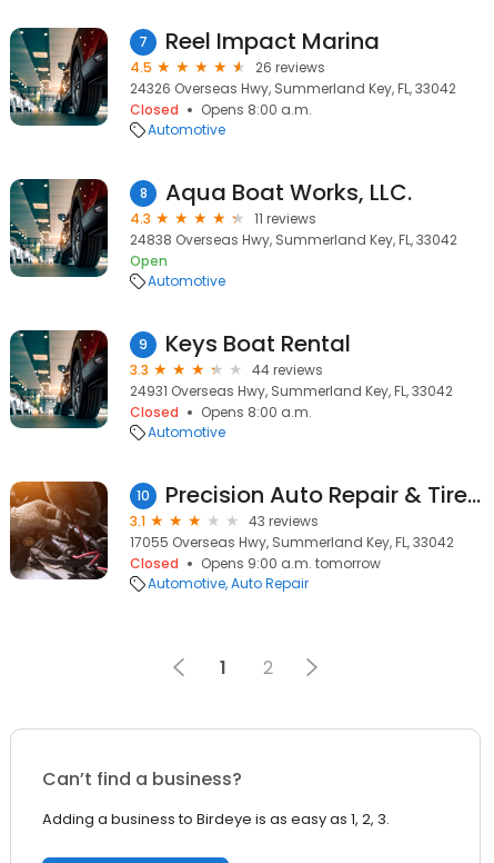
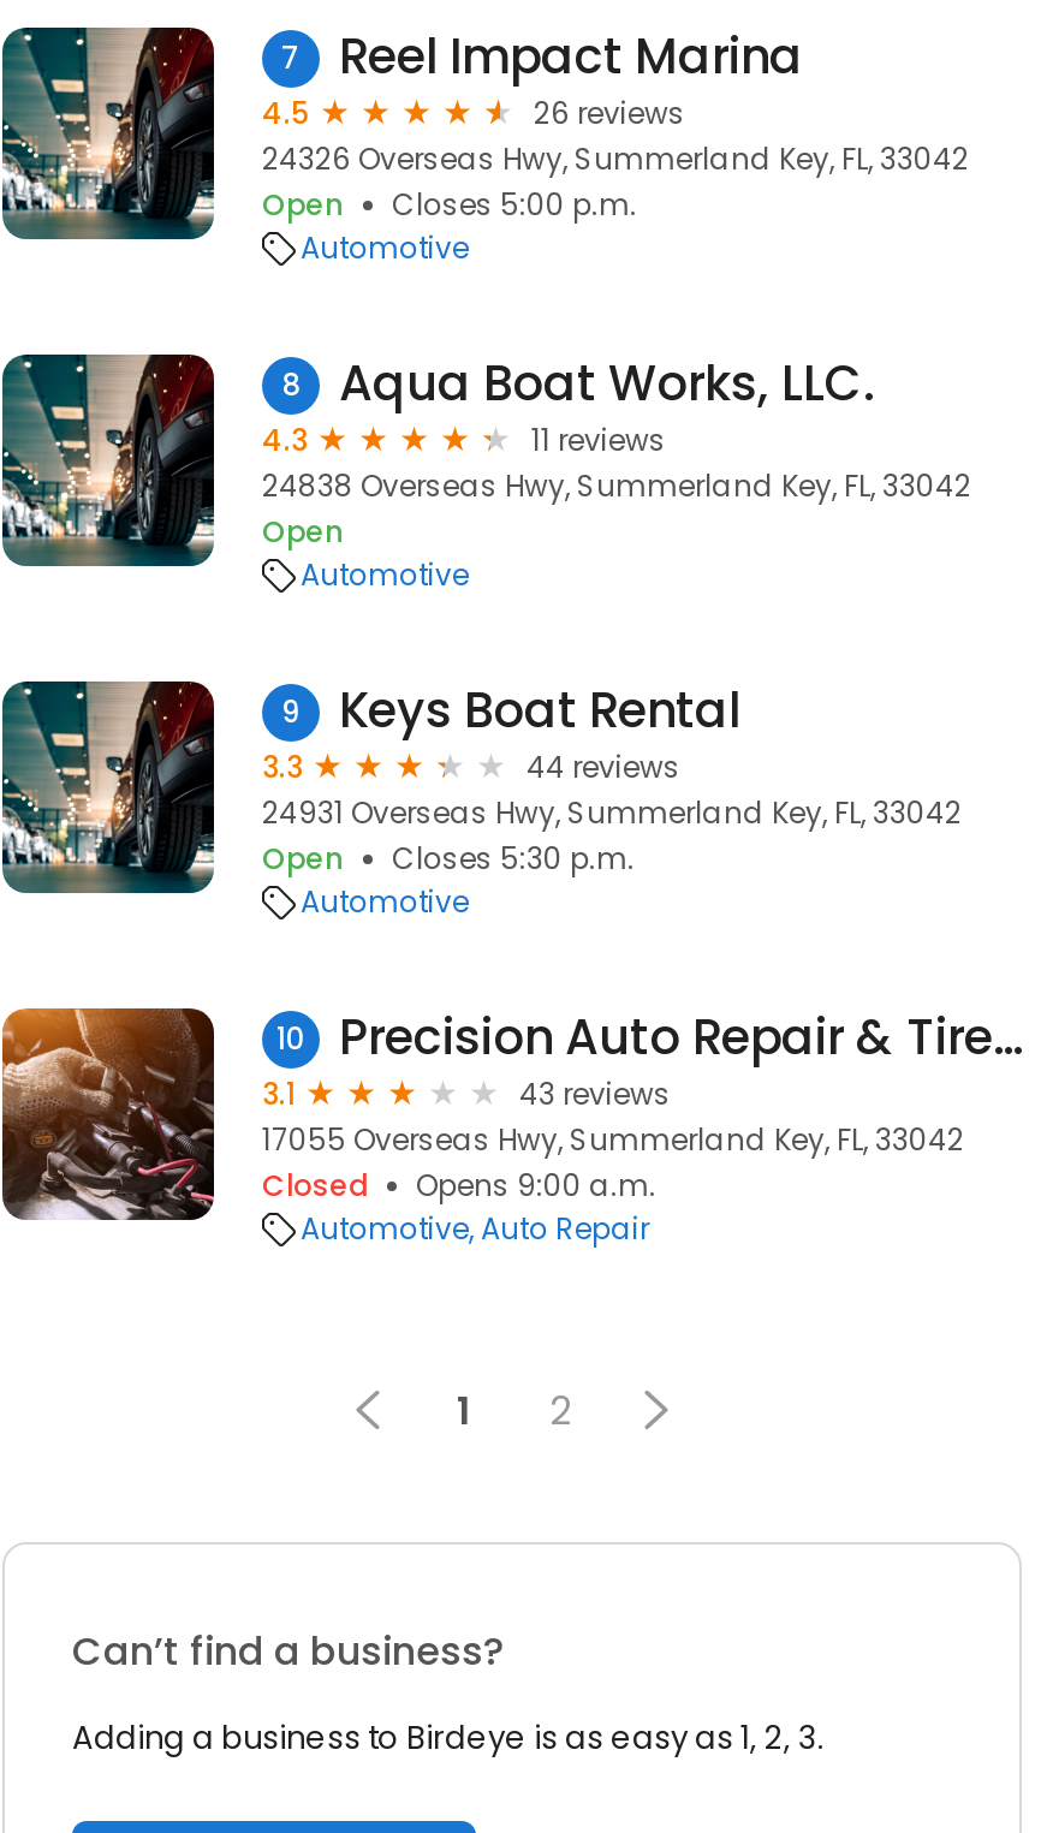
[130,100,312,119] Closed | Opens 8:00 a.m. -> [262,184,637,225] Open | Closes 5:00 p.m.
[130,403,312,421] Closed | Opens 8:00 a.m. -> [262,838,635,879] Open | Closes 5:30 p.m.
[201,554,381,573] Opens 9:00 a.m. tomorrow -> [416,1165,656,1206] Opens 9:00 a.m.

